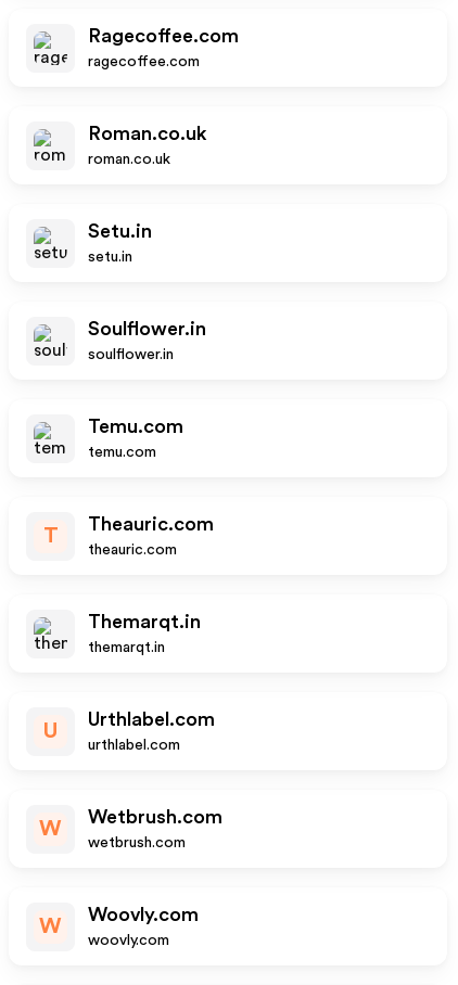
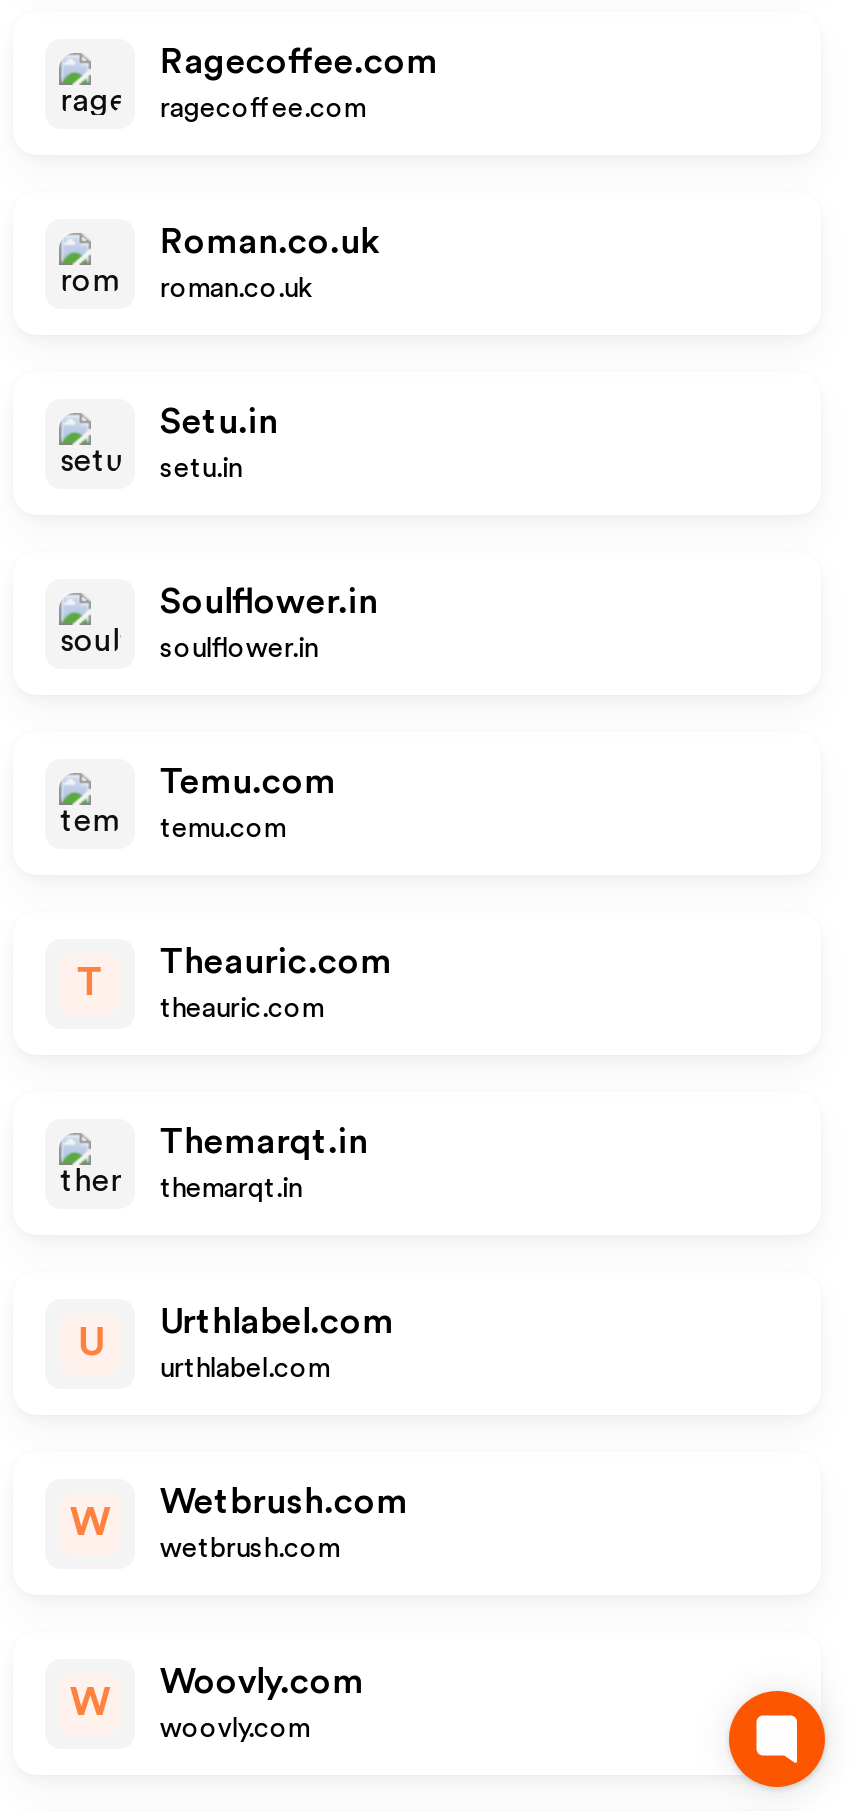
none -> [725,1687,829,1791] [image]

